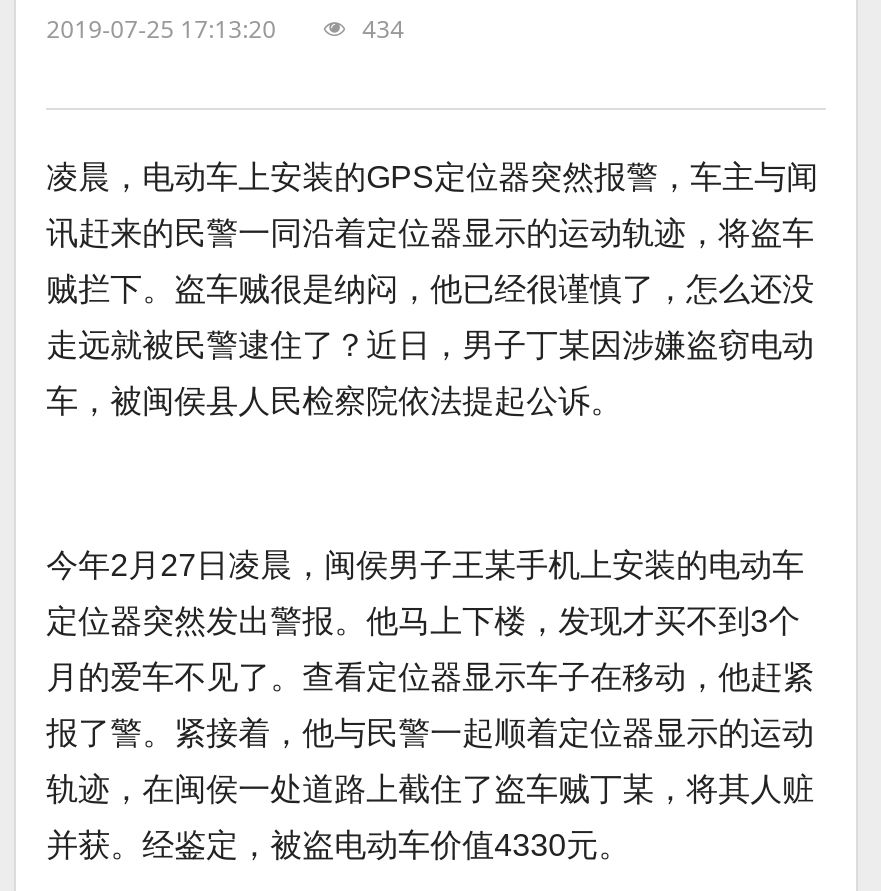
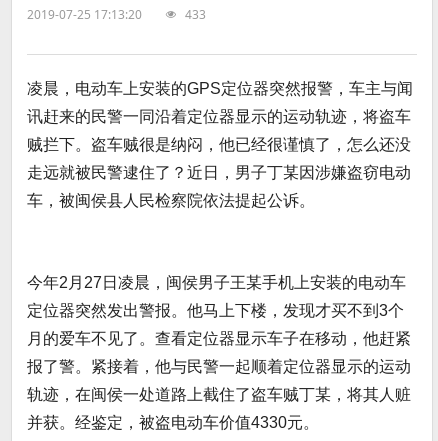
[362,12,404,46] 434 -> [185,6,206,23] 433

